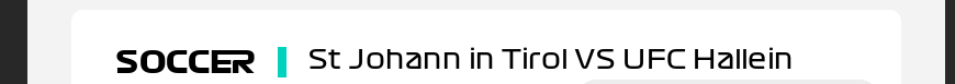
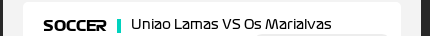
[308,47,794,73] St Johann in Tirol VS UFC Hallein -> [131,19,332,31] Uniao Lamas VS Os Marialvas

